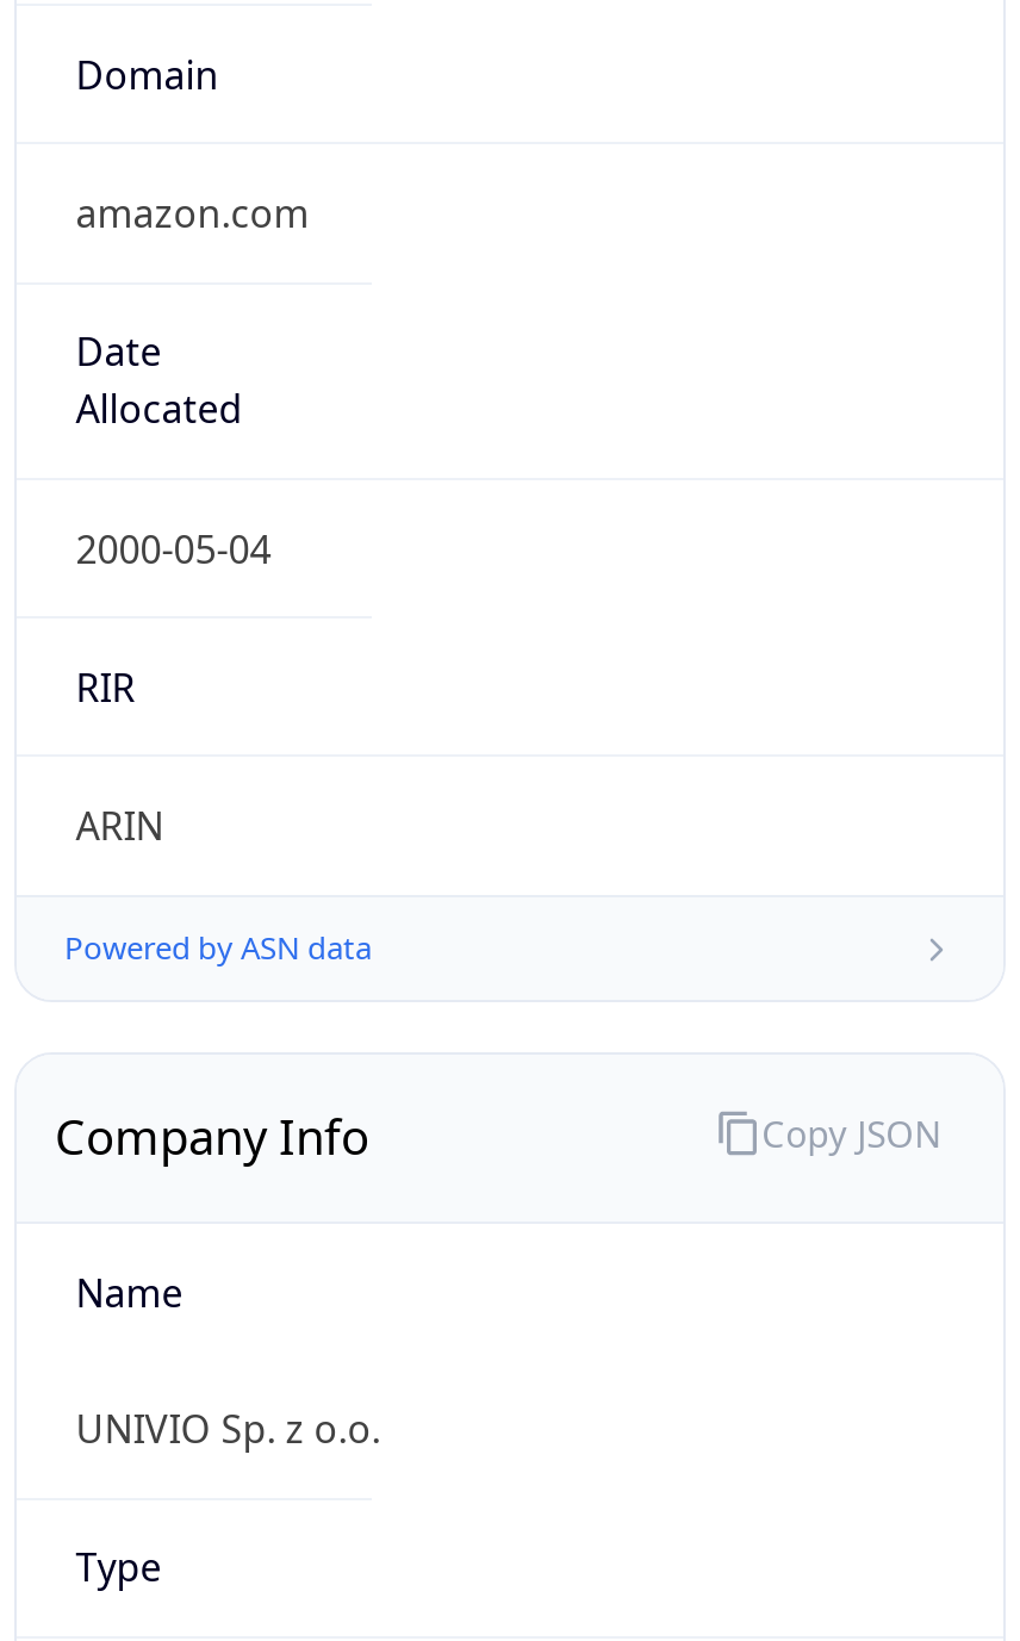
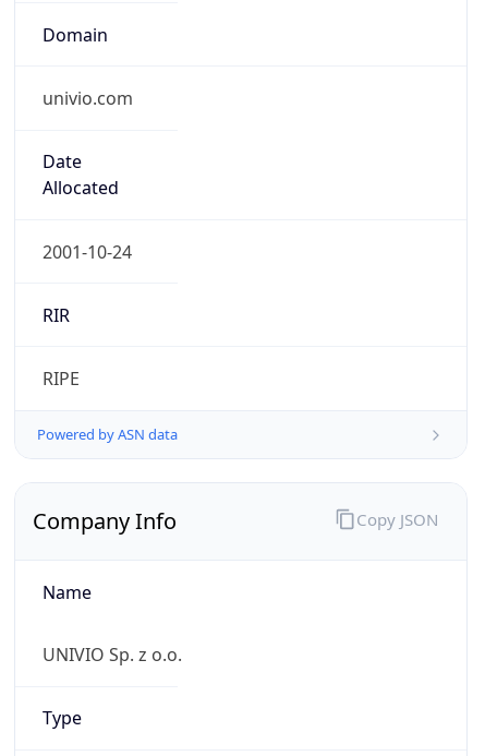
[76,187,309,240] amazon.com -> [42,86,133,110] univio.com
[76,522,271,574] 2000-05-04 -> [42,239,132,263] 2001-10-24
[76,800,164,852] ARIN -> [42,367,79,391] RIPE

